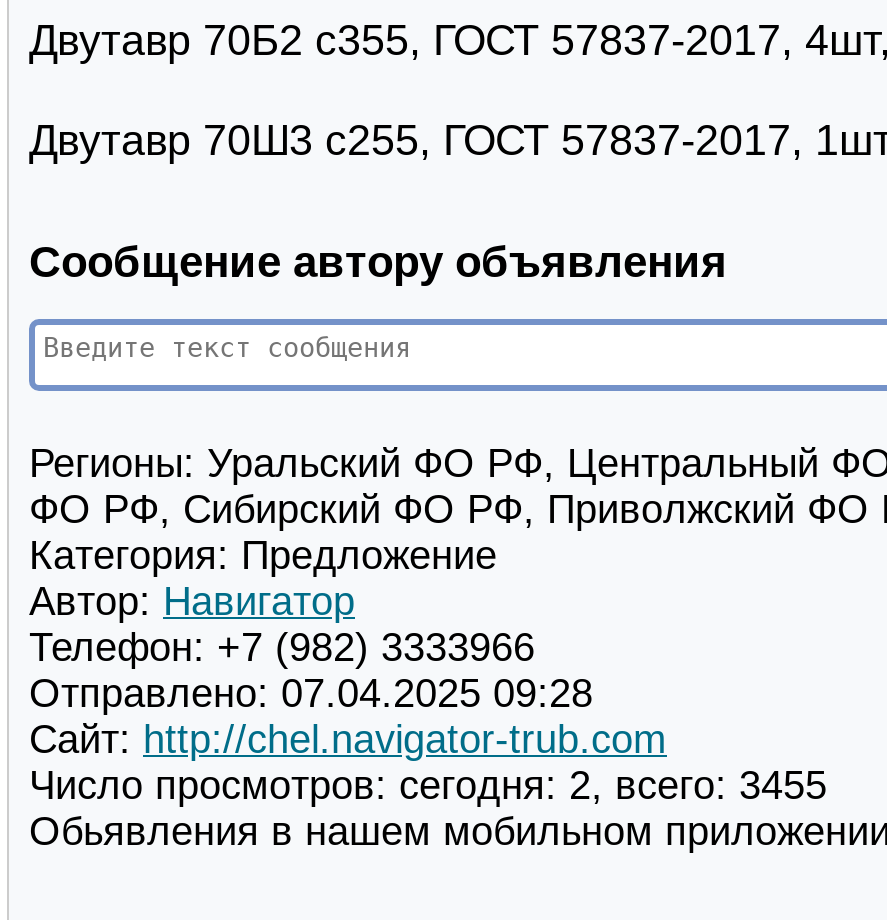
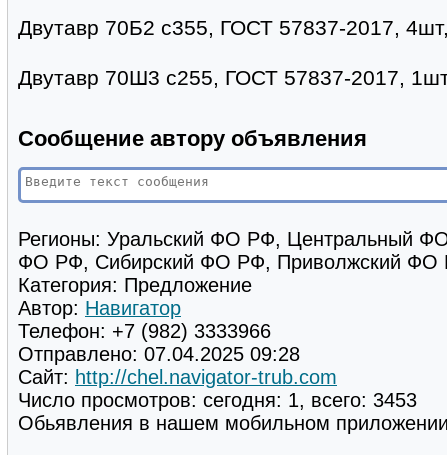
[29,764,827,808] Число просмотров: сегодня: 2, всего: 3455 -> [18,389,417,411] Число просмотров: сегодня: 1, всего: 3453

